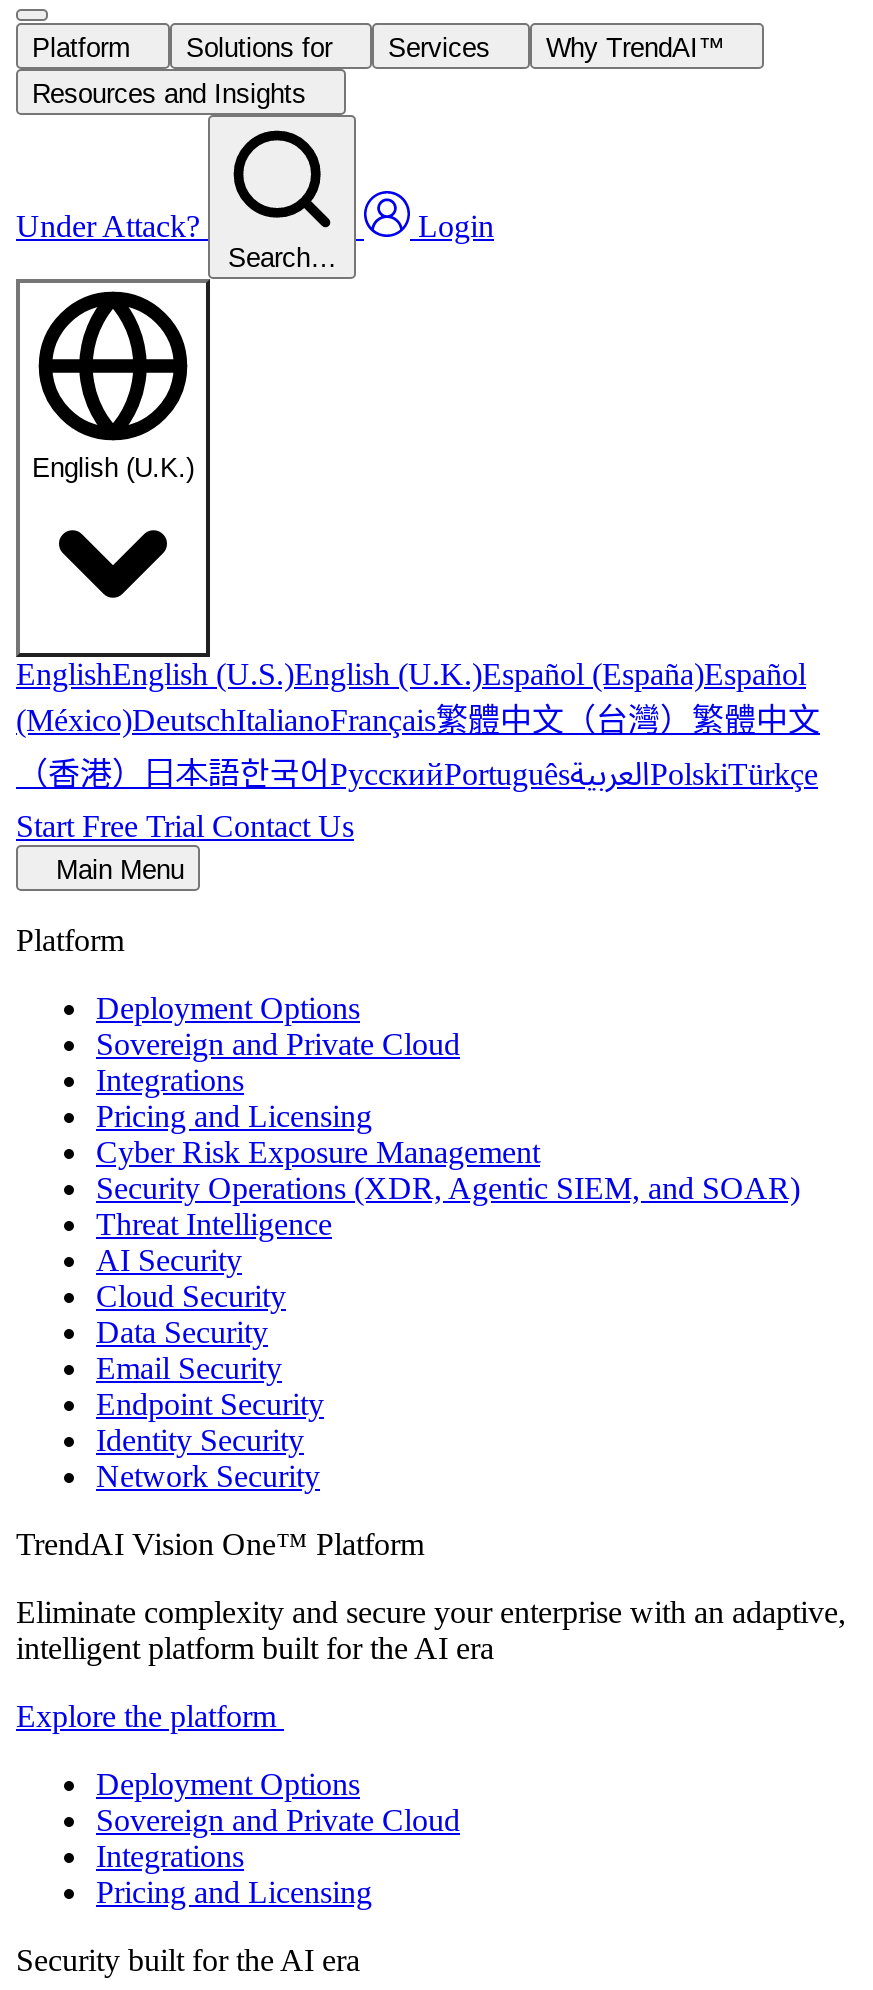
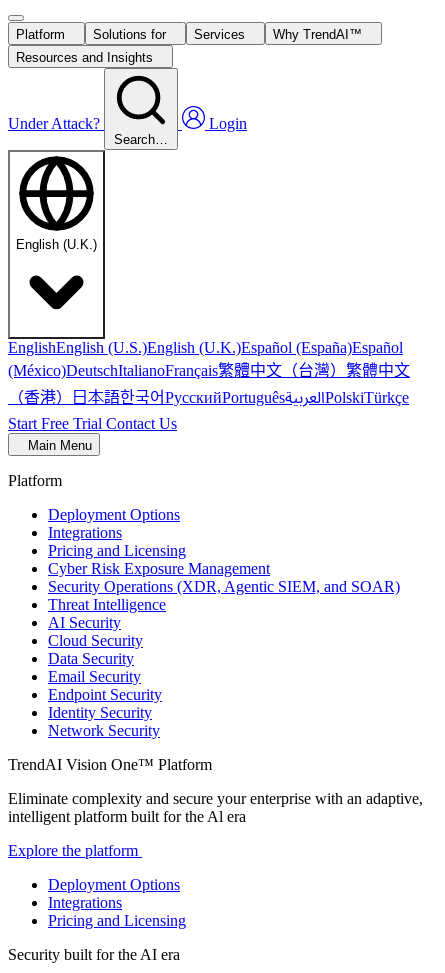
[96,1027,460,1061] Sovereign and Private Cloud -> none
[16,1631,494,1665] intelligent platform built for the AI era -> [8,808,246,825] intelligent platform built for the Al era
[96,1803,460,1837] Sovereign and Private Cloud -> none

